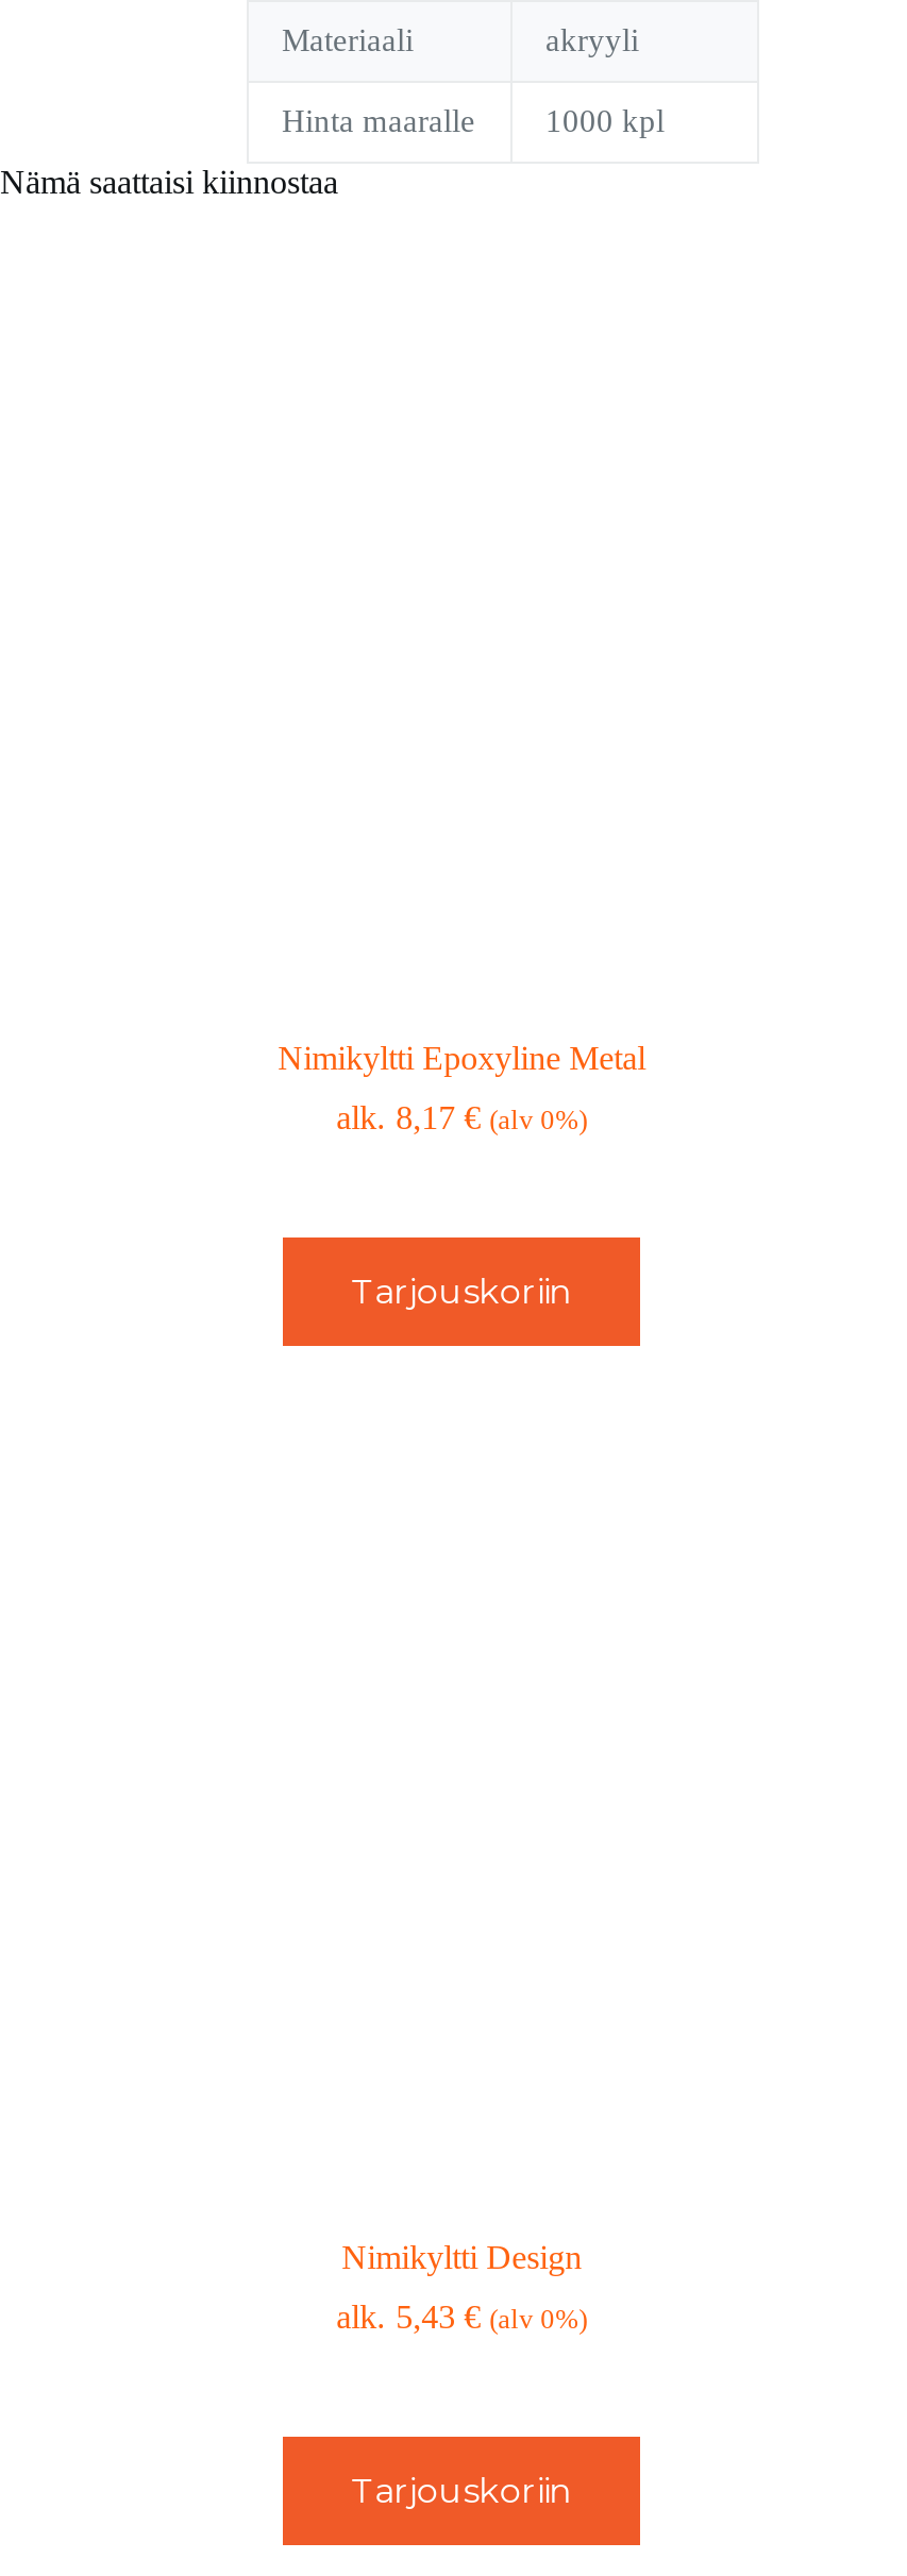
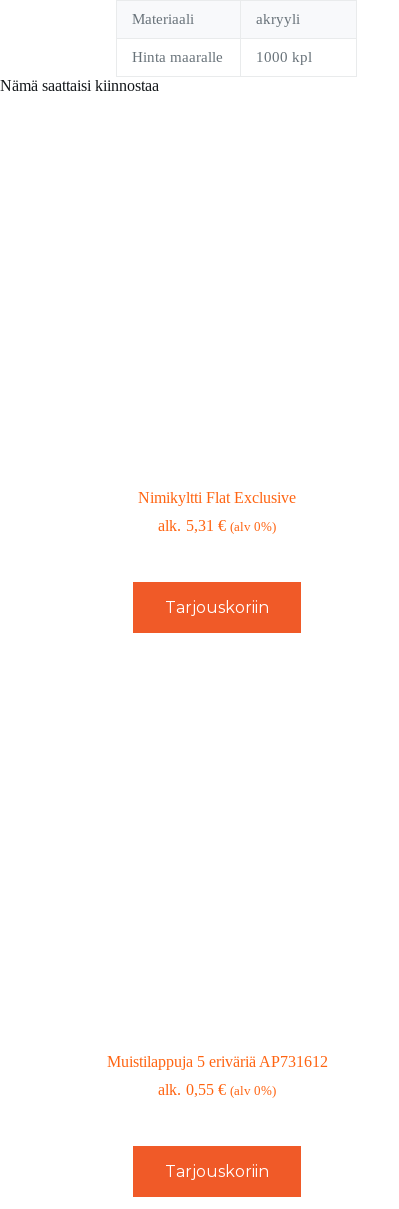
[278,1040,646,1076] Nimikyltti Epoxyline Metal -> [138,489,296,506] Nimikyltti Flat Exclusive
[396,1099,587,1135] 8,17 € (alv 0%) -> [186,517,276,534] 5,31 € (alv 0%)
[342,2239,582,2275] Nimikyltti Design -> [107,1053,328,1070] Muistilappuja 5 eriväriä AP731612
[396,2299,587,2335] 5,43 € (alv 0%) -> [186,1081,276,1098] 0,55 € (alv 0%)

